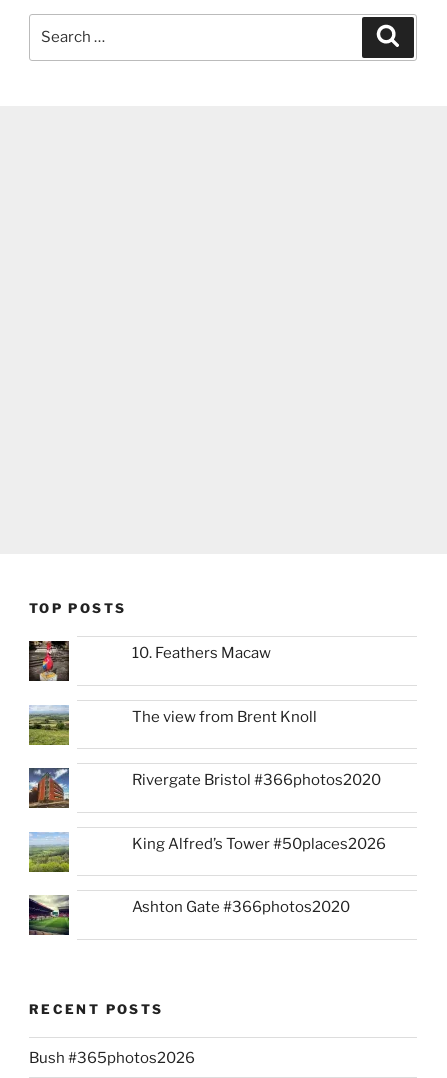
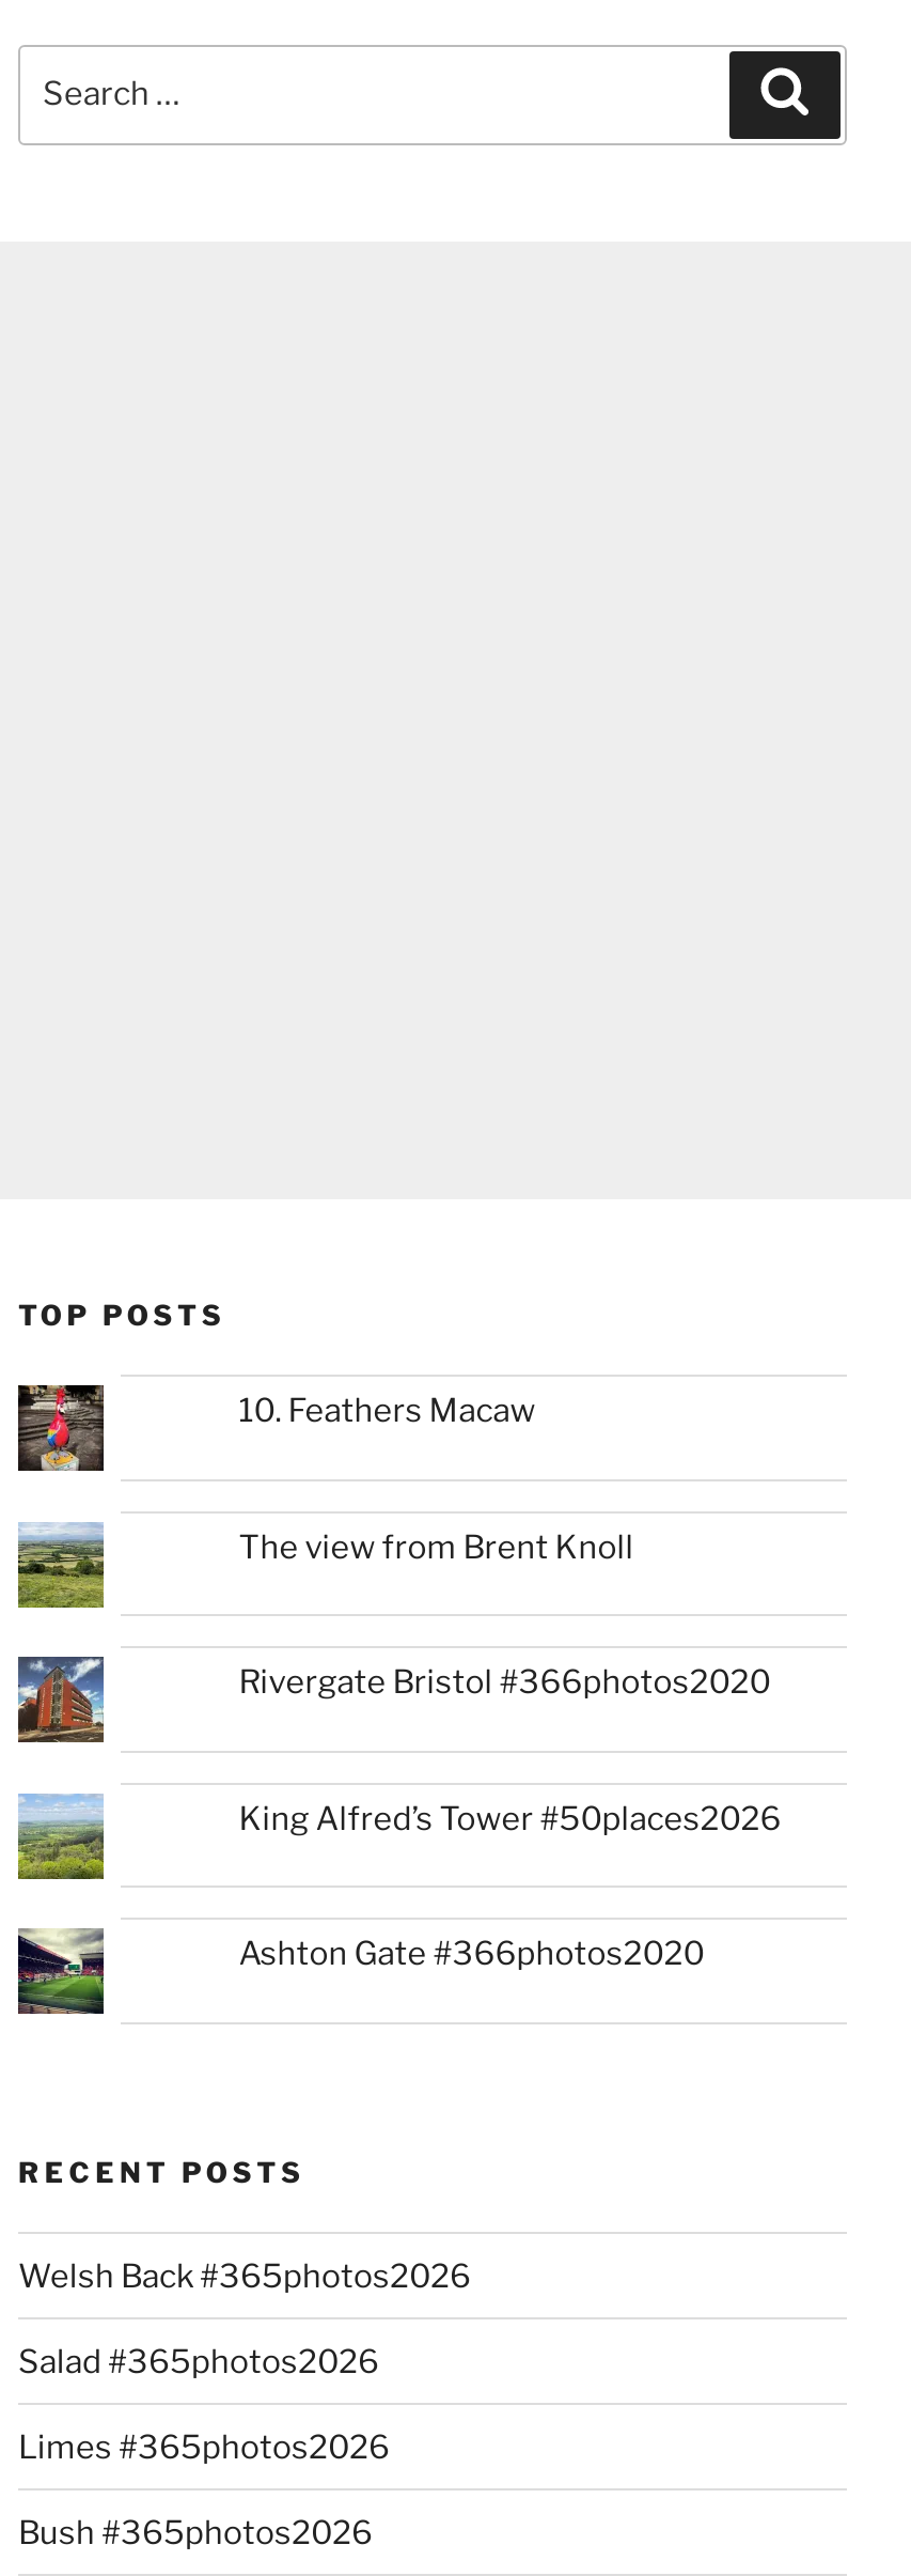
none -> [18,2257,471,2467] Welsh Back #365photos2026 | Salad #365photos2026 | Limes #365photos2026

